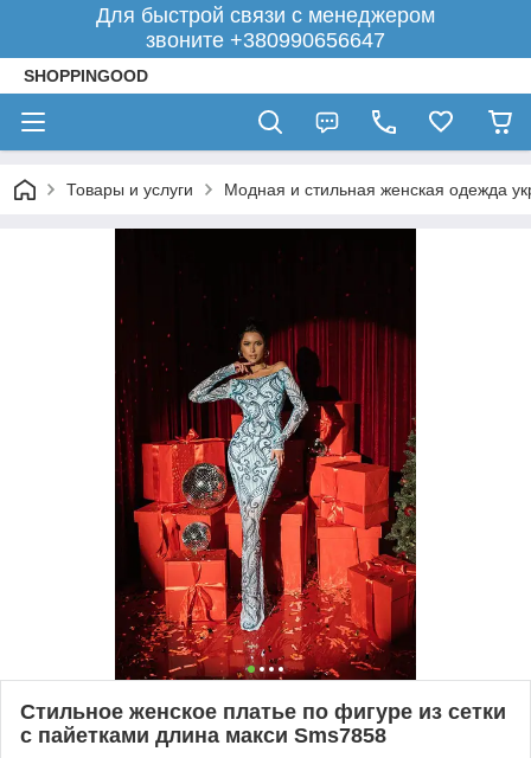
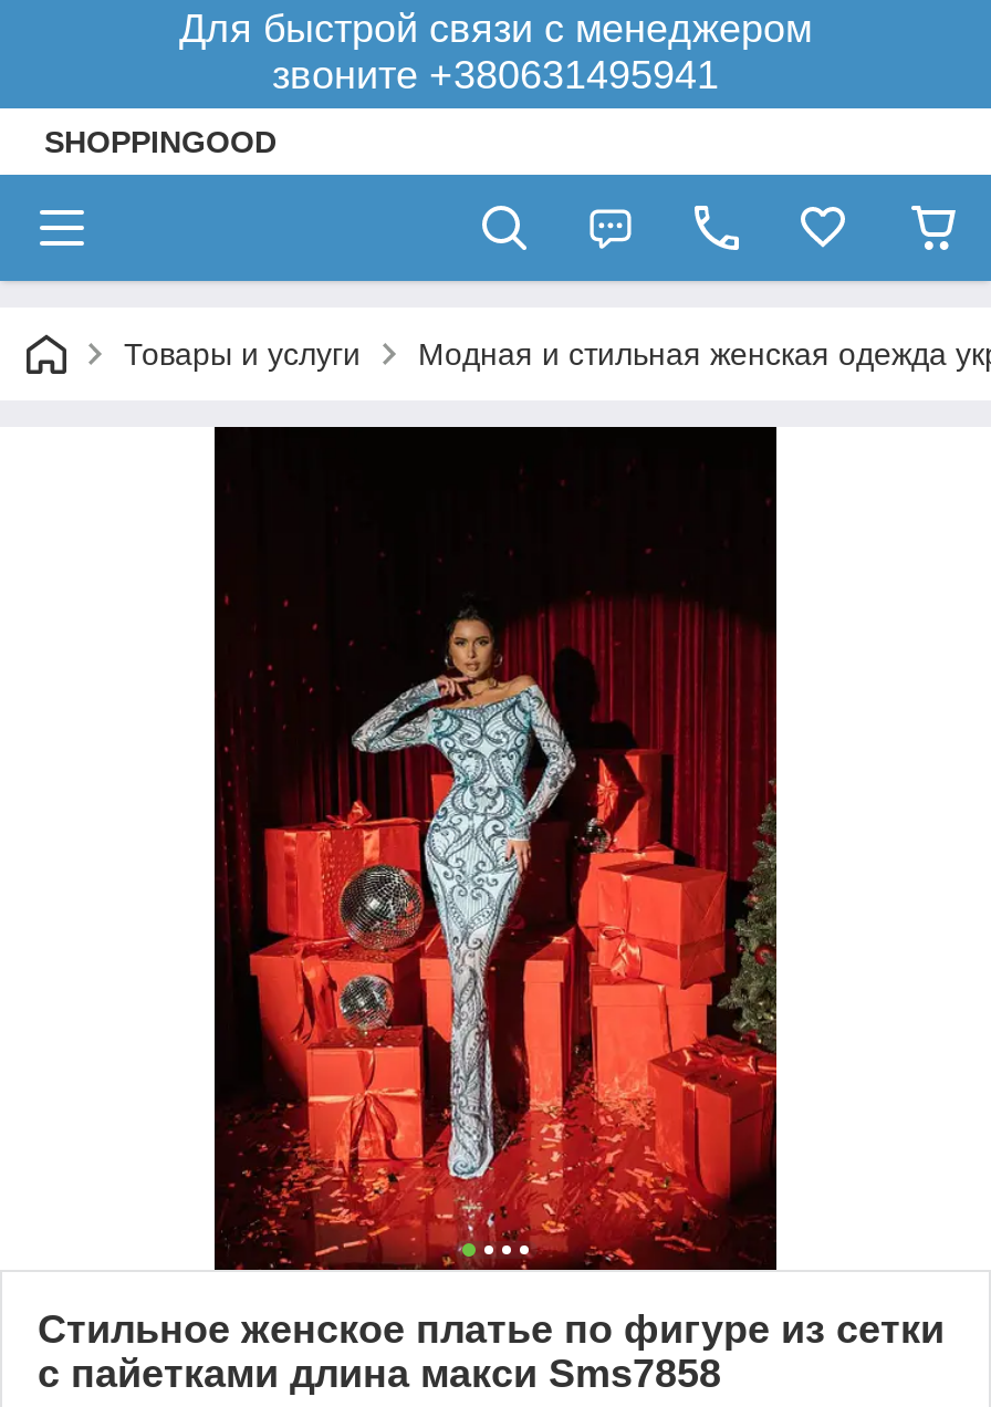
[146,28,385,52] звоните +380990656647 -> [272,53,719,97] звоните +380631495941

